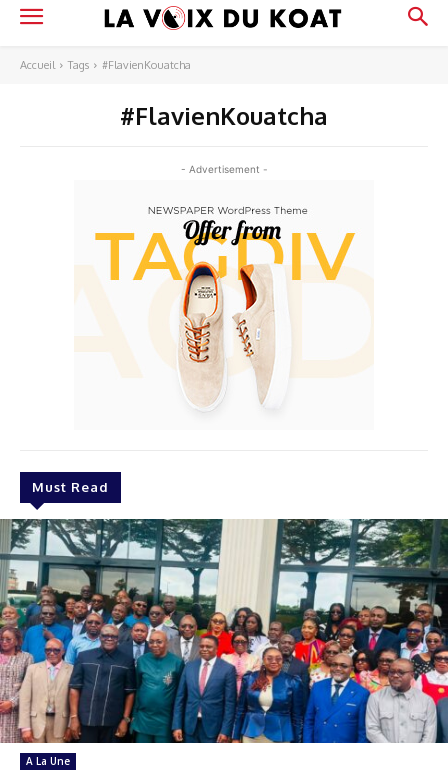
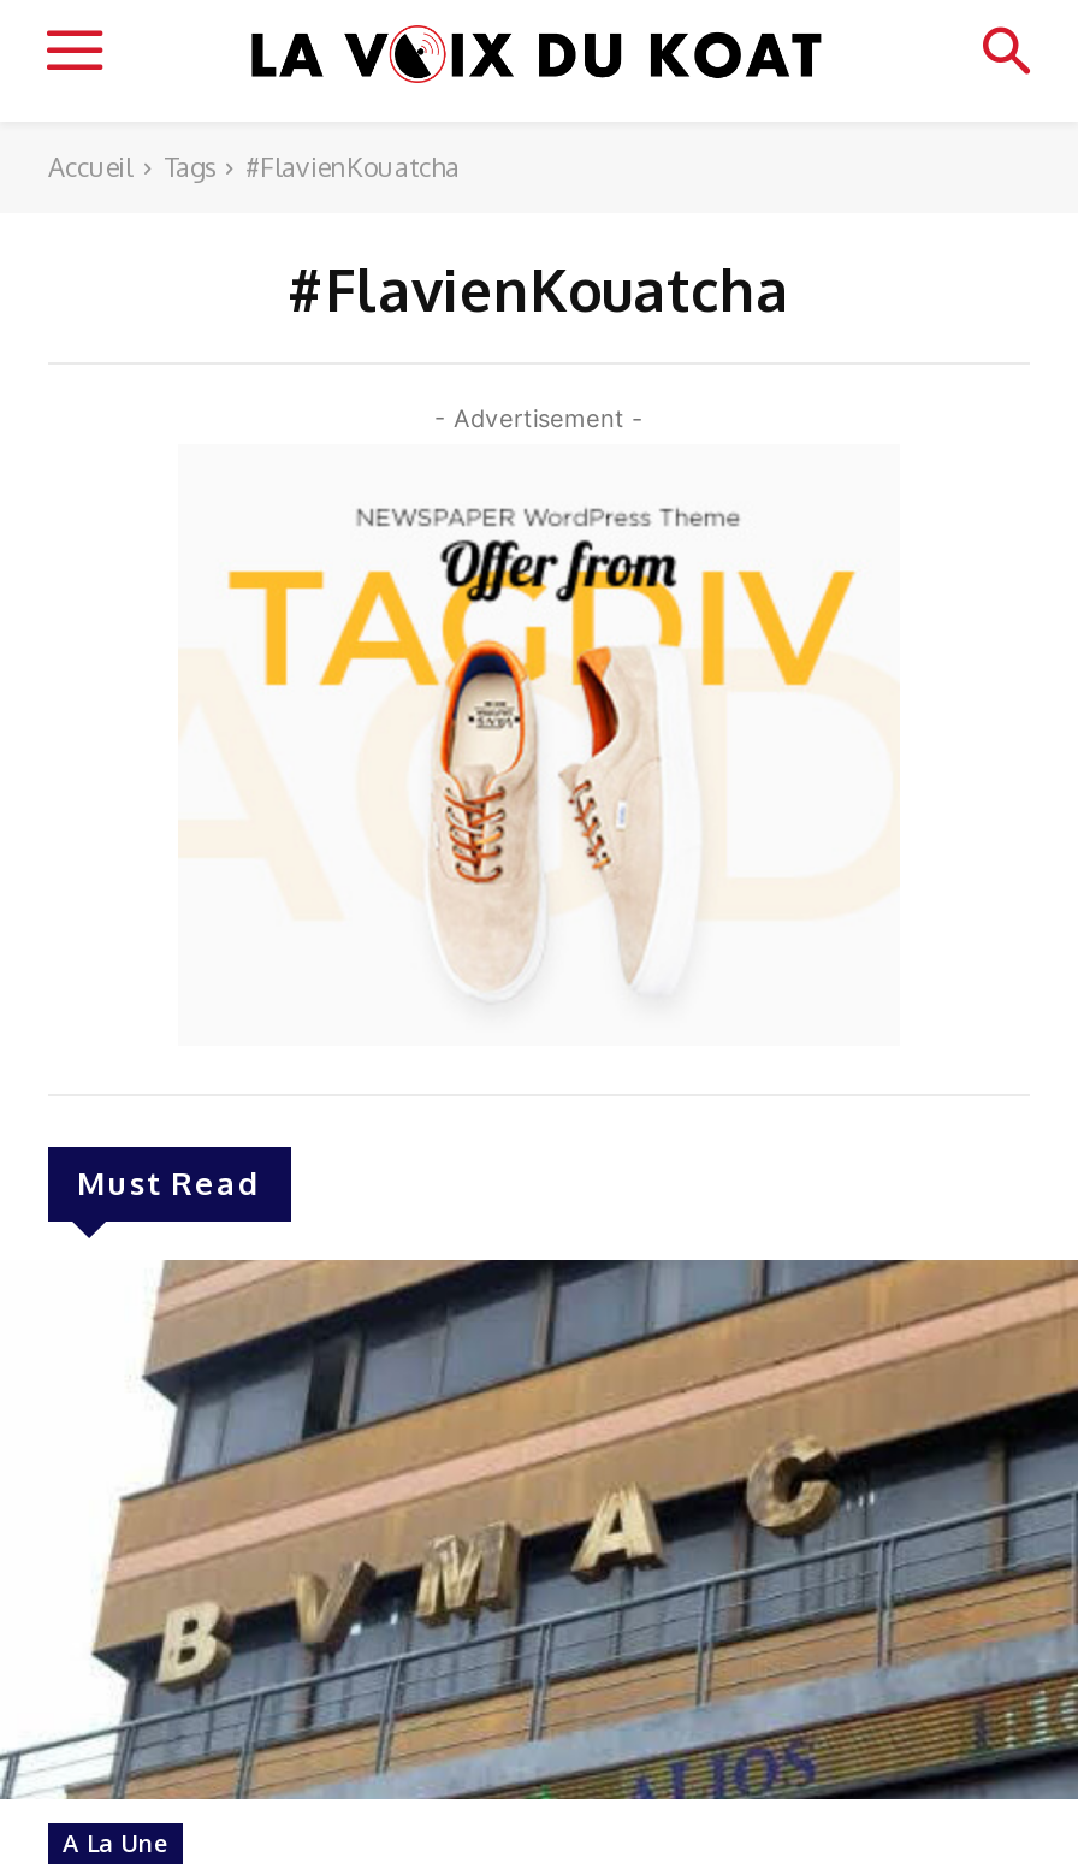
[3,518,445,744] [image] -> [7,1258,1071,1802] [image]

